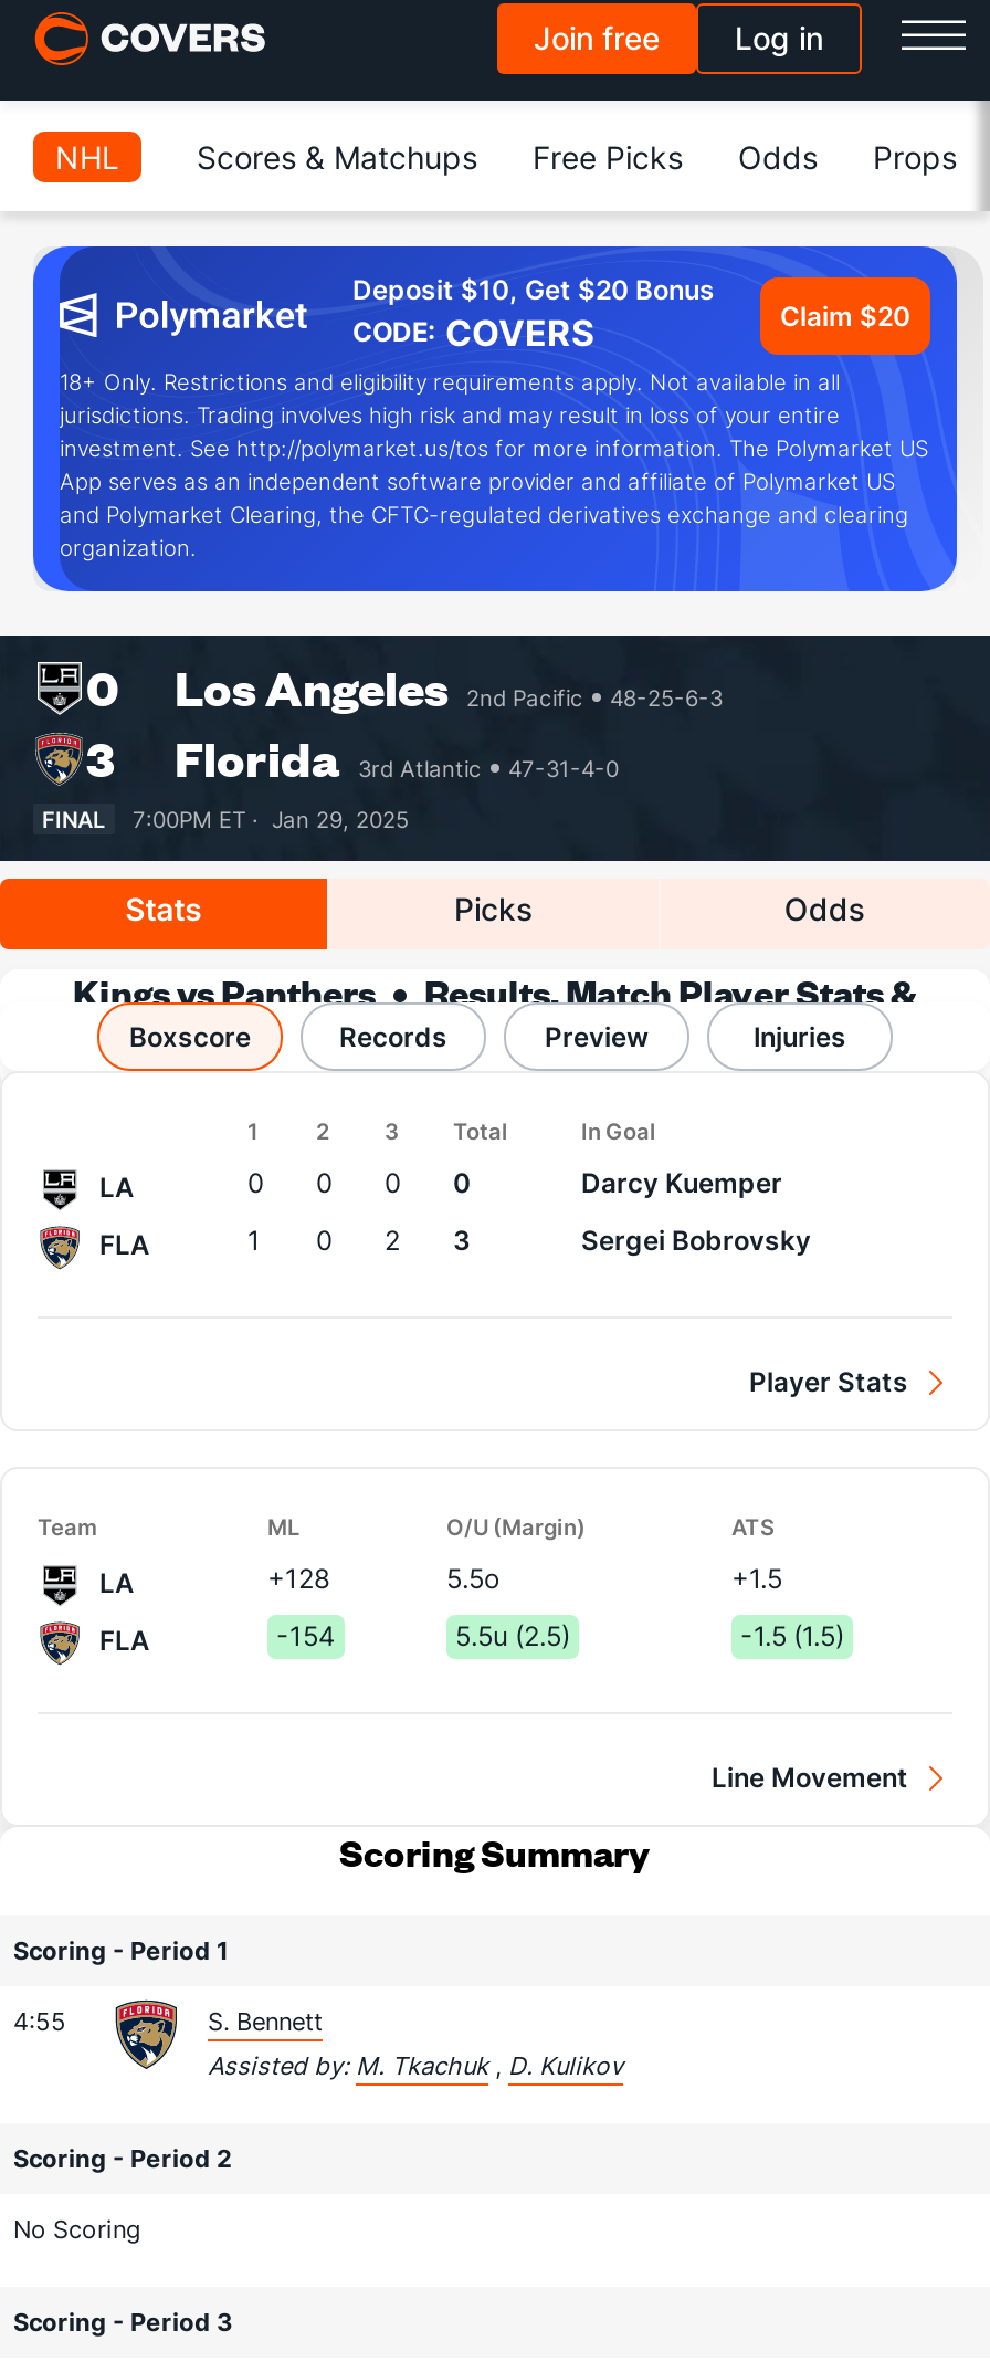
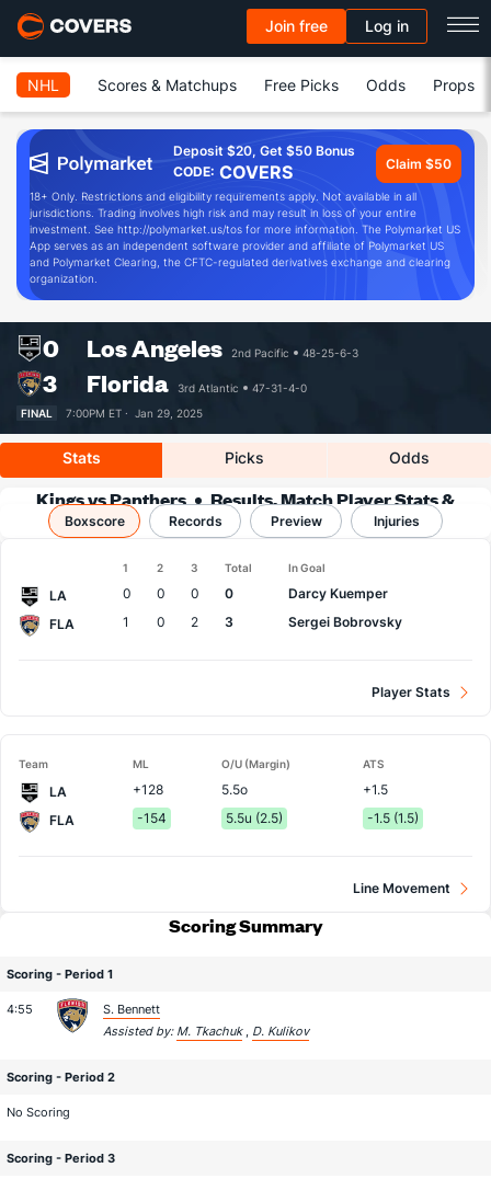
[352,273,715,306] Deposit $10, Get $20 Bonus -> [173,142,355,159] Deposit $20, Get $50 Bonus
[780,298,910,332] Claim $20 -> [386,155,452,171] Claim $50

